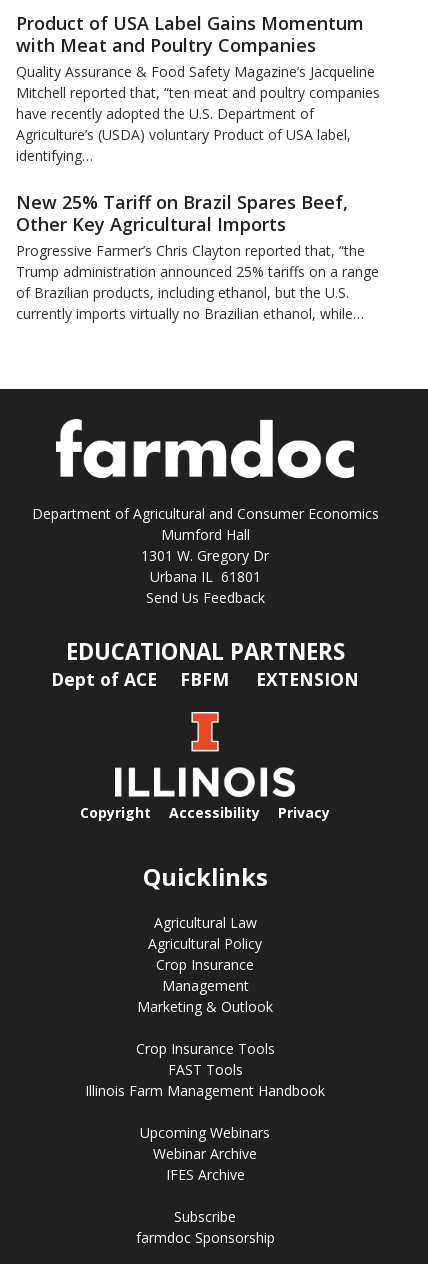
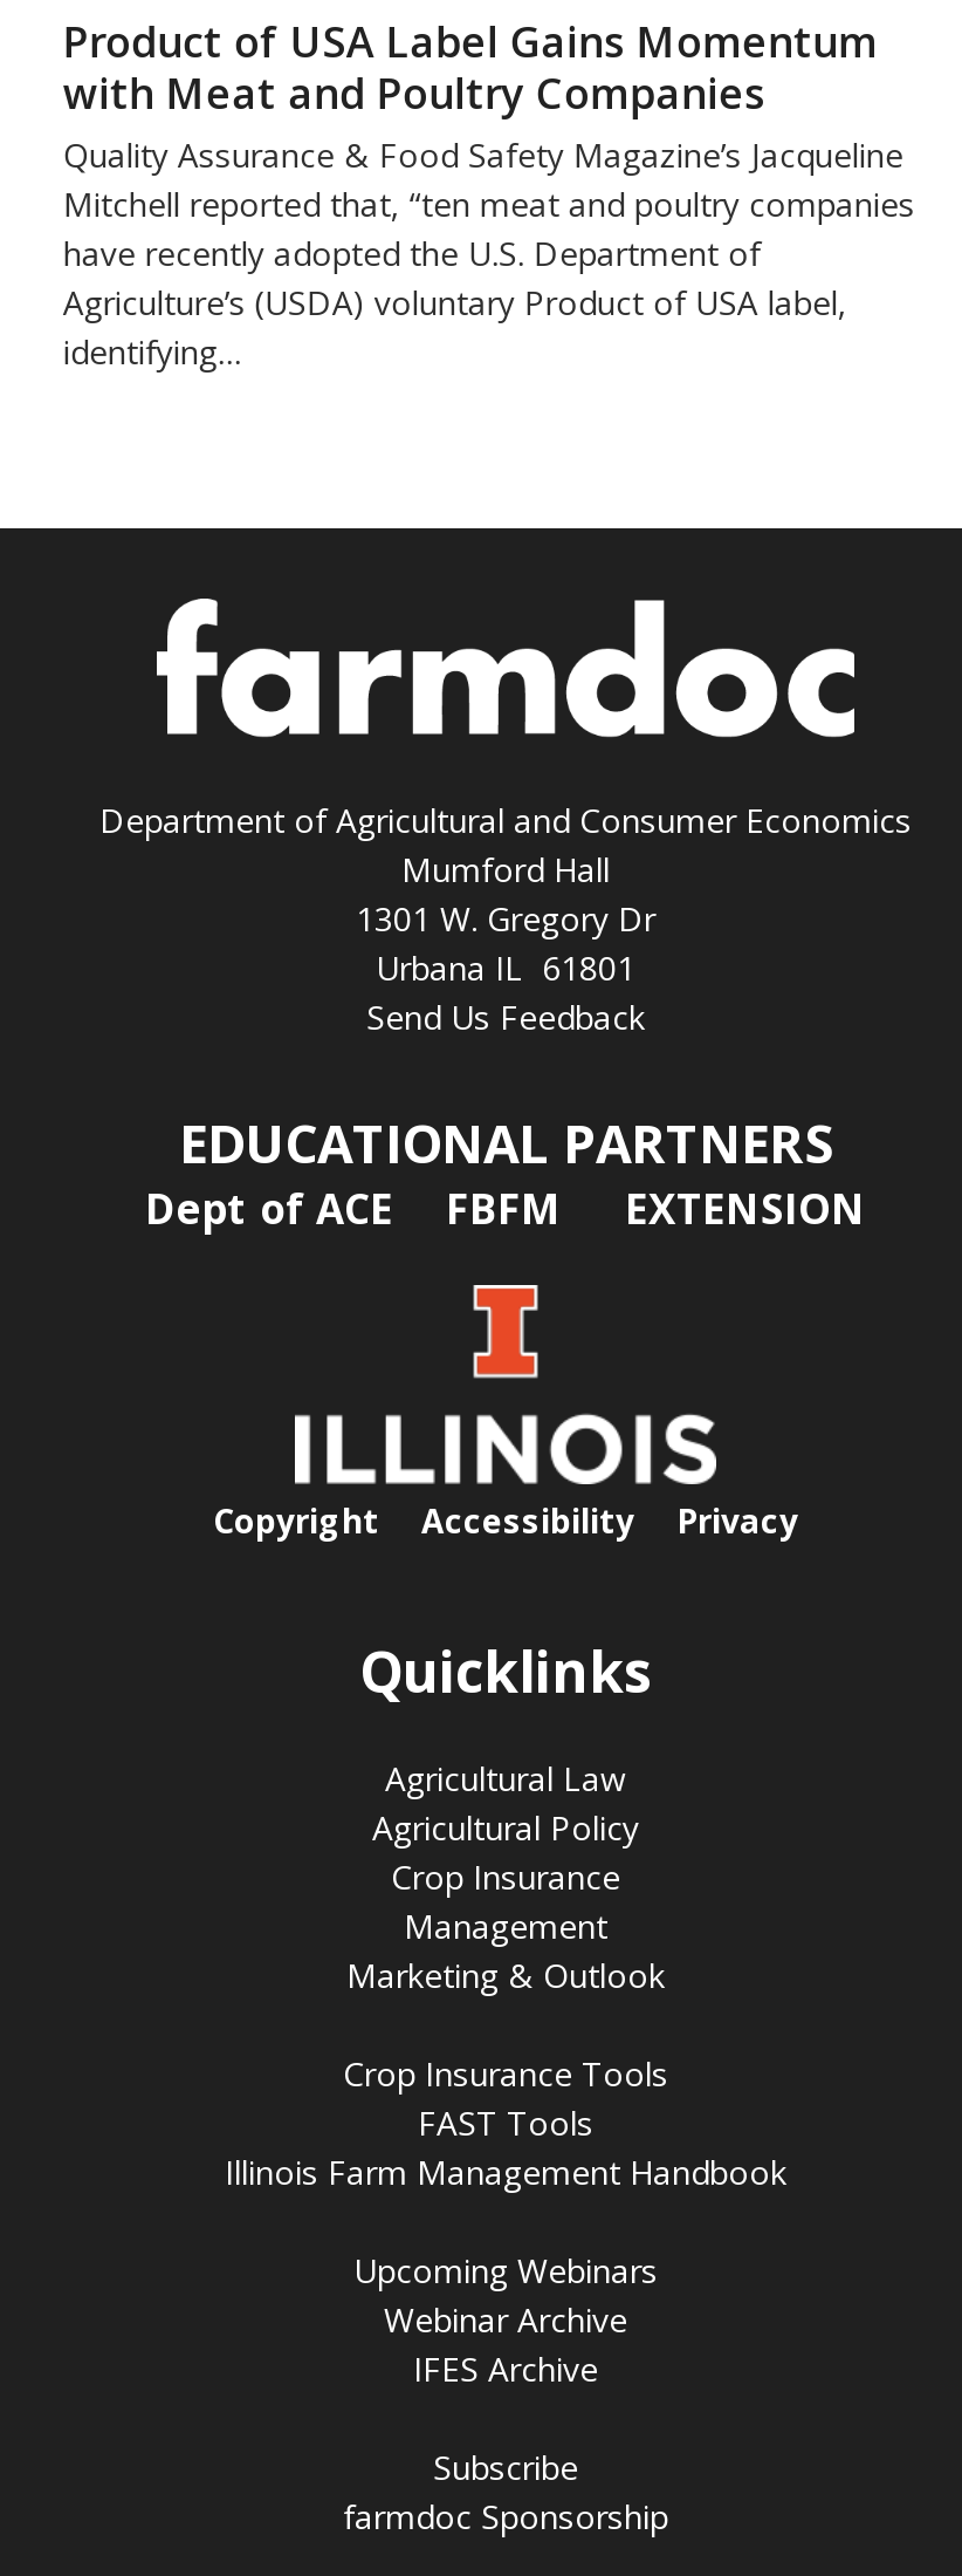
[16,190,379,323] New 25% Tariff on Brazil Spares Beef, | Other Key Agricultural Imports | Progressive Farmer’s Chris Clayton reported that, “the | Trump administration announced 25% tariffs on a range | of Brazilian products, including ethanol, but the U.S. | currently imports virtually no Brazilian ethanol, while… -> none

